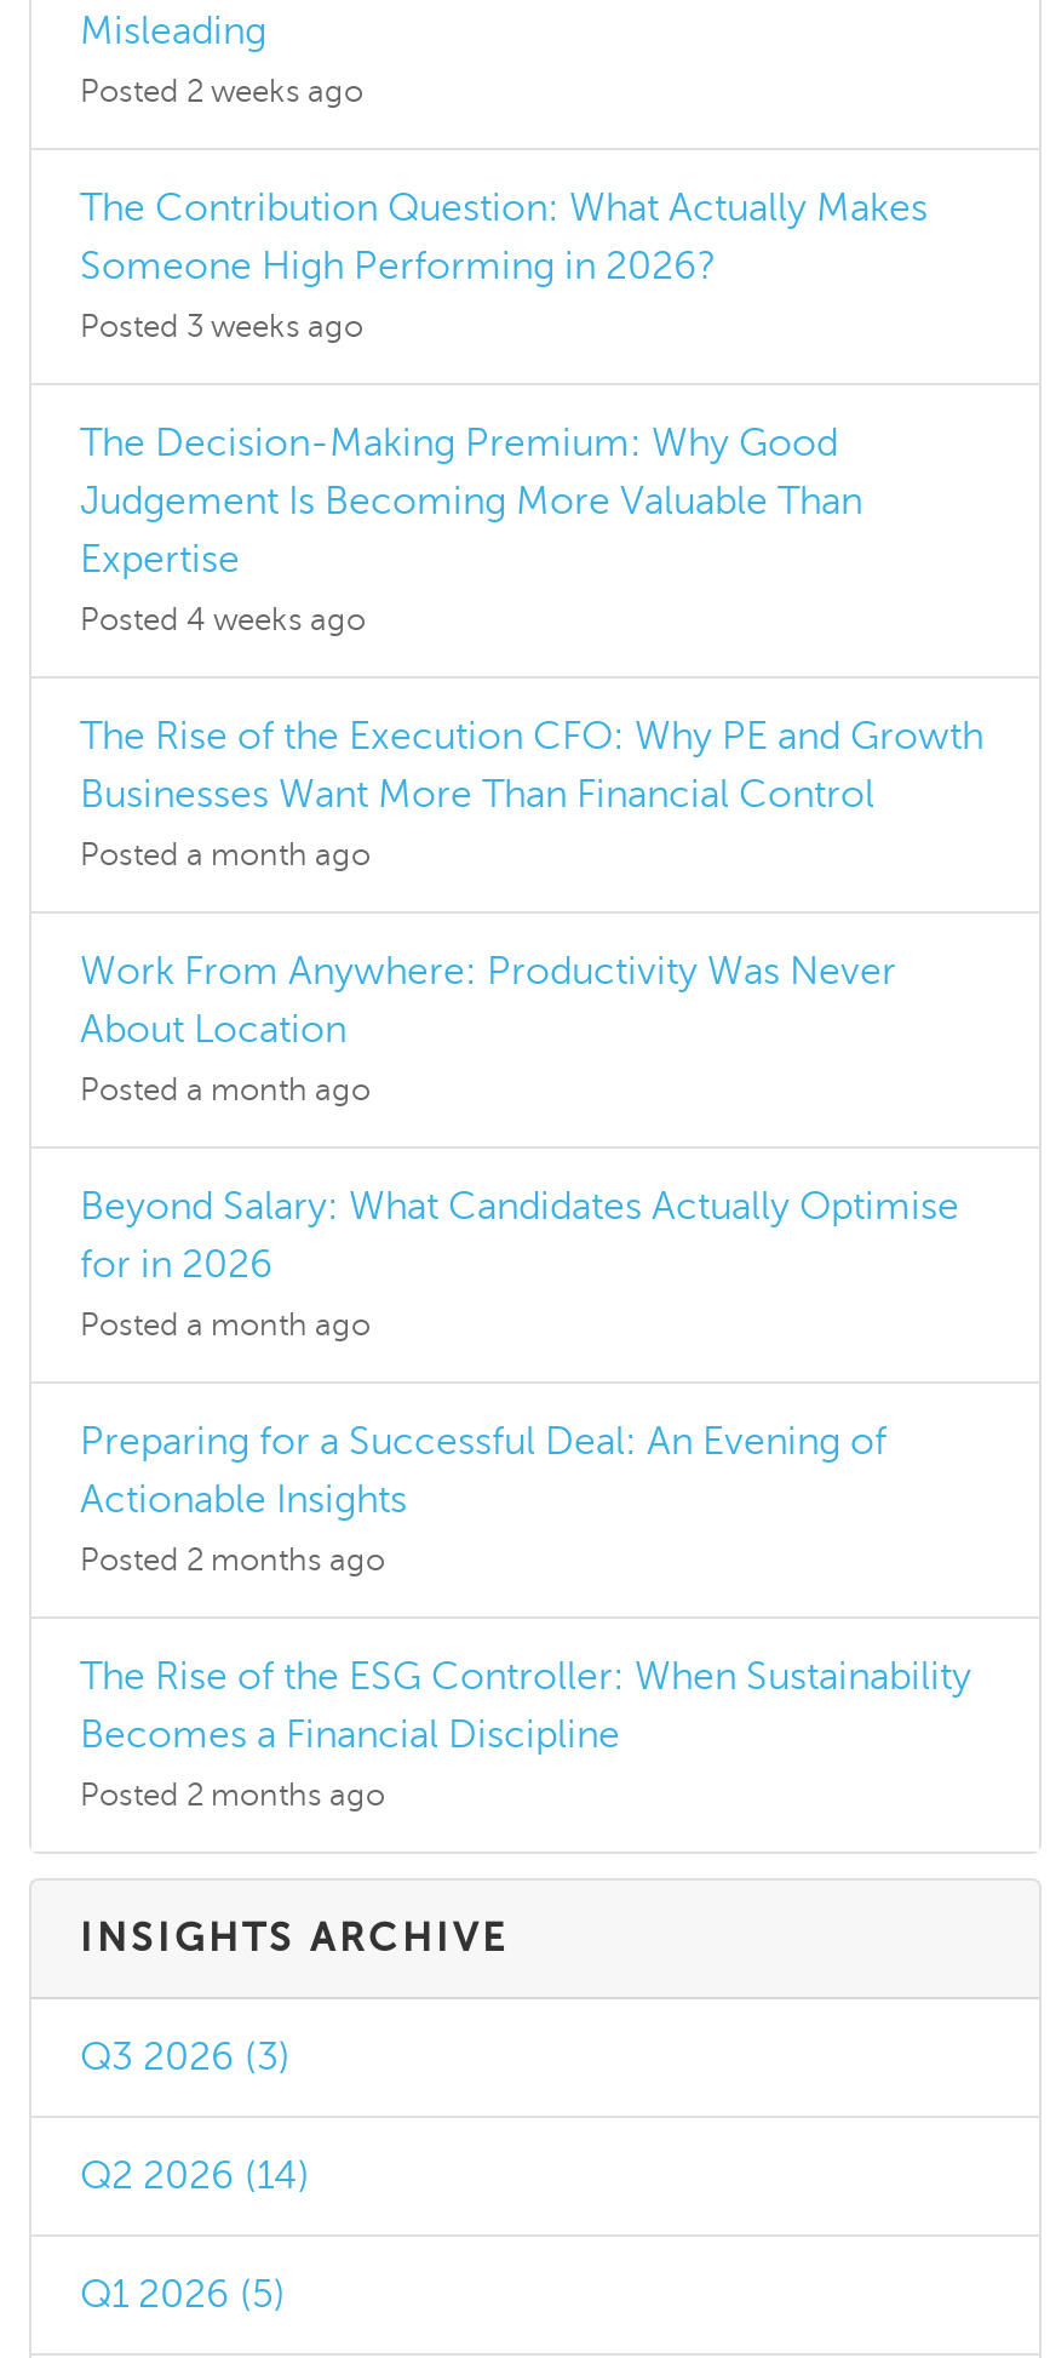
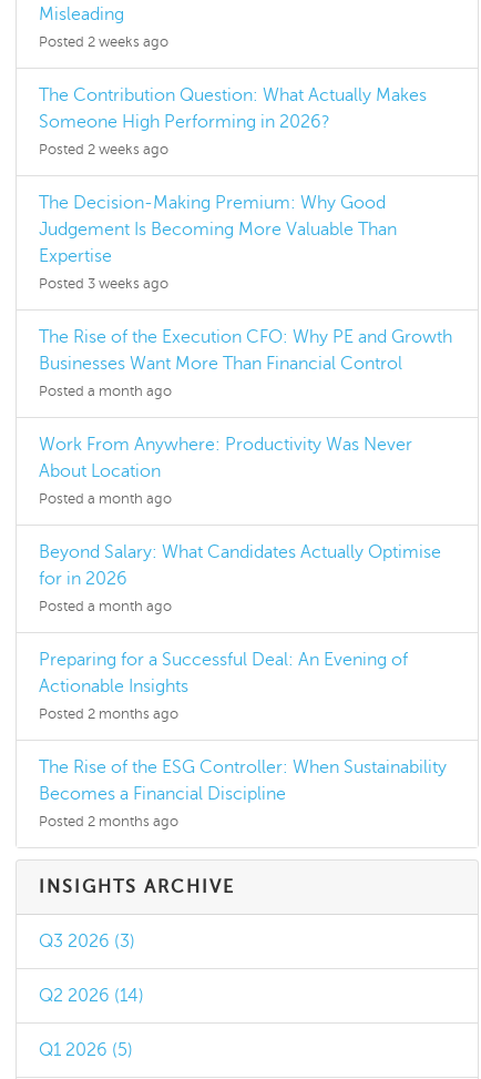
none -> [39,142,168,158] Posted 2 weeks ago
moved [80,310,363,344] -> [39,276,168,292]: Posted 3 weeks ago
[80,604,366,638] Posted 4 weeks ago -> none

